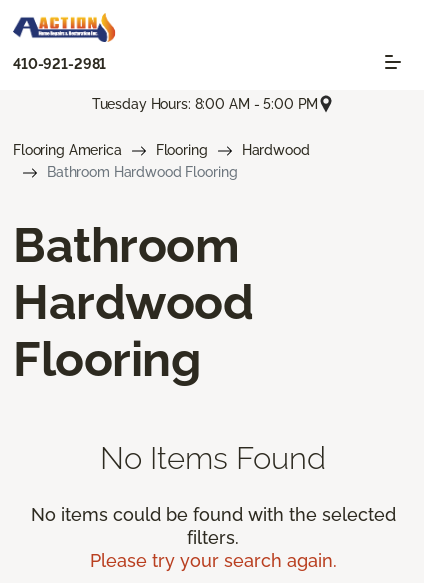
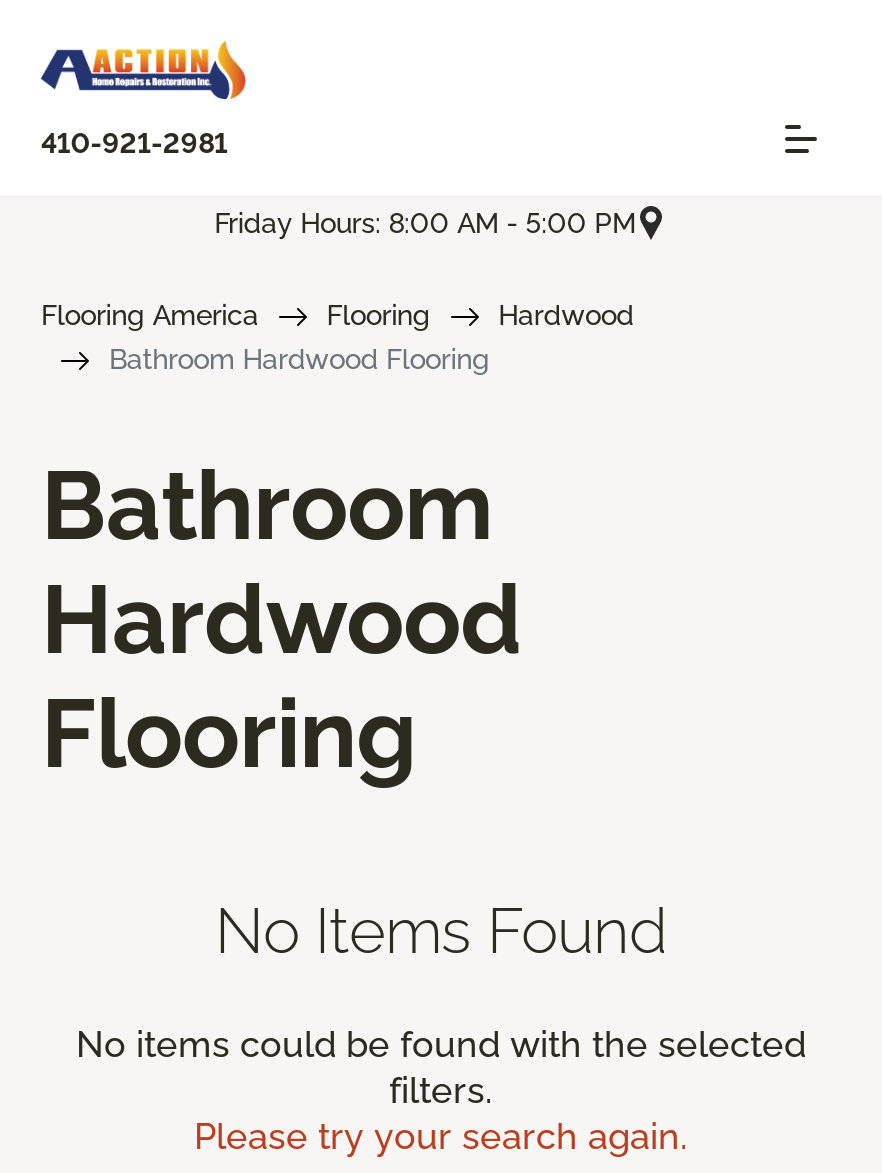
[92,96,318,112] Tuesday Hours: 8:00 AM - 5:00 PM -> [214,206,636,238] Friday Hours: 8:00 AM - 5:00 PM

